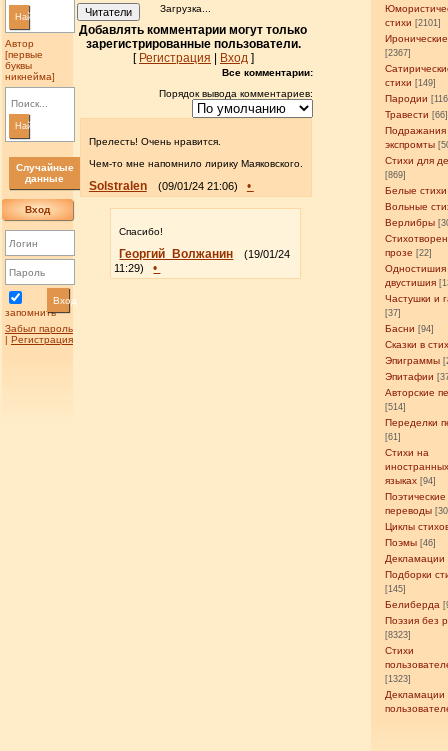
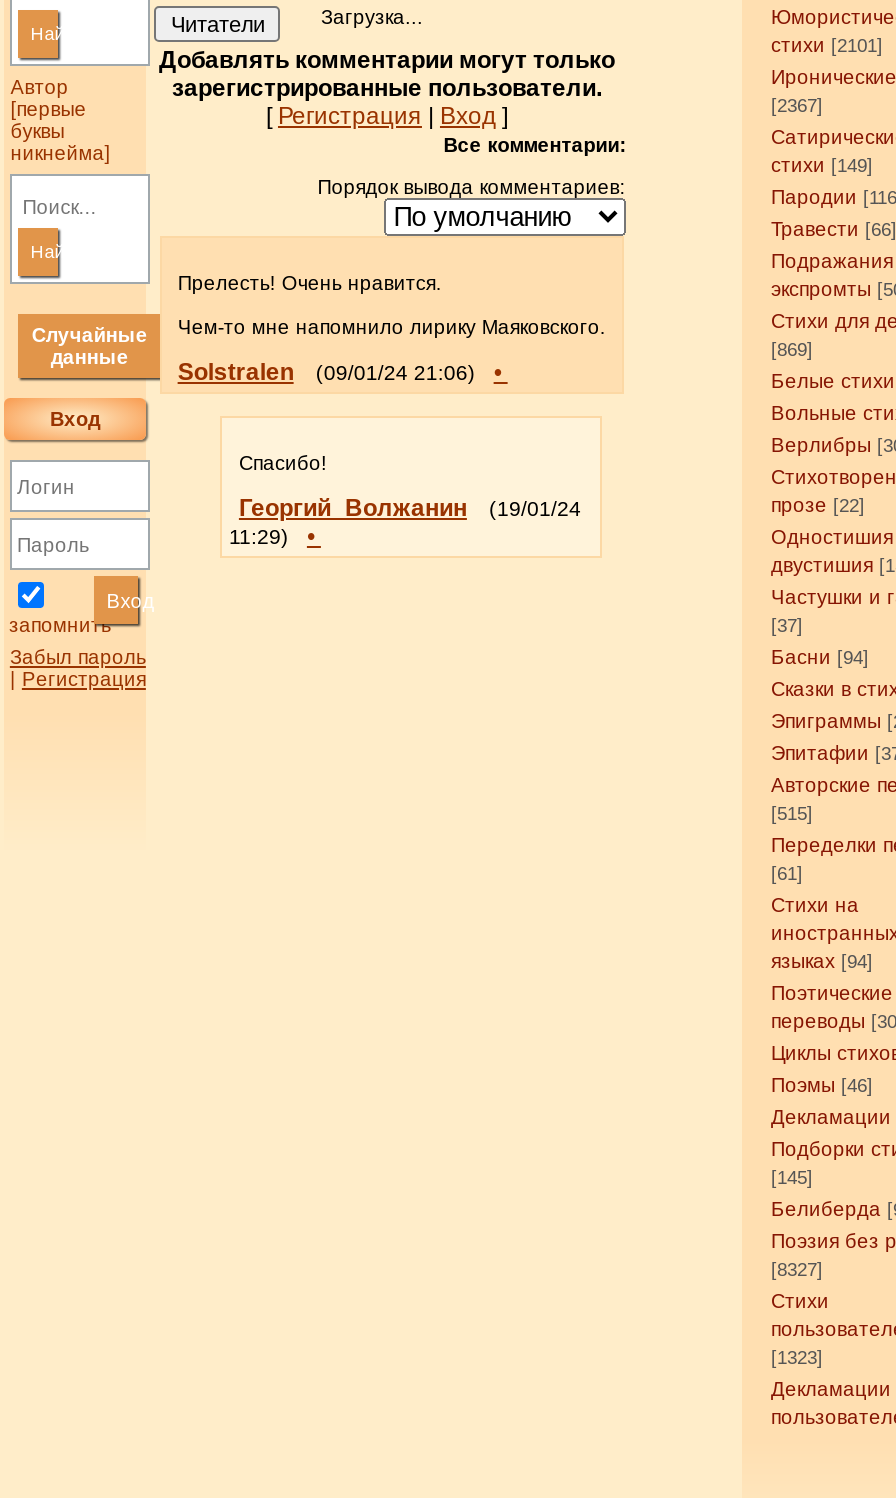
[385,402,406,412] [514] -> [771,804,813,824] [515]
[385,630,411,640] [8323] -> [771,1260,823,1280] [8327]

